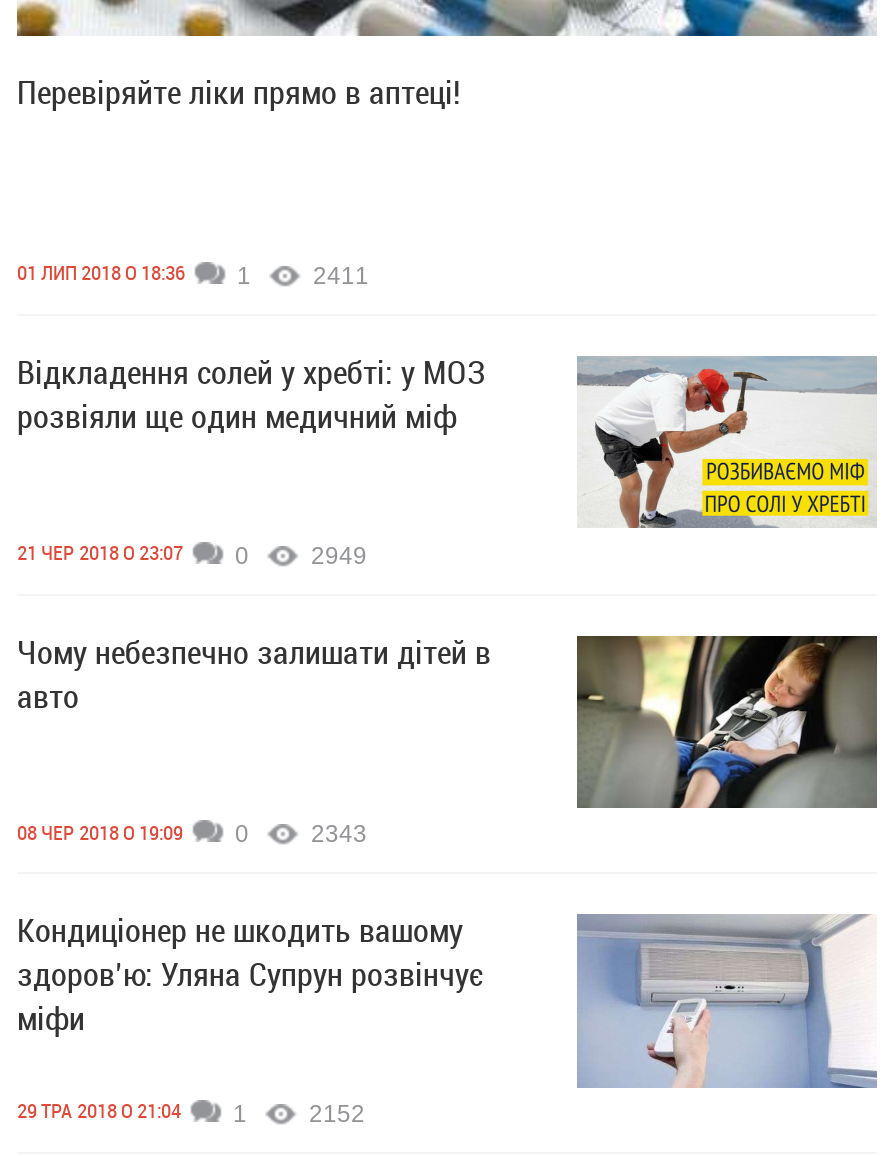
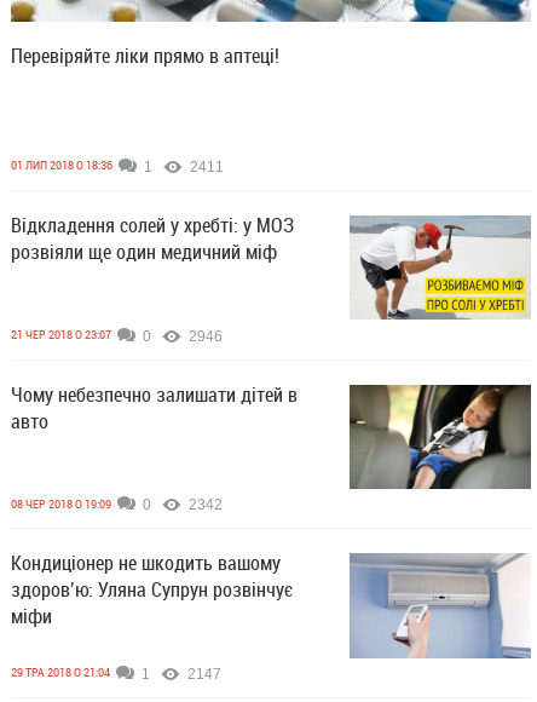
[311,541,367,569] 2949 -> [189,327,223,344] 2946
[311,821,367,849] 2343 -> [189,497,223,514] 2342
[309,1100,365,1128] 2152 -> [187,666,221,683] 2147

